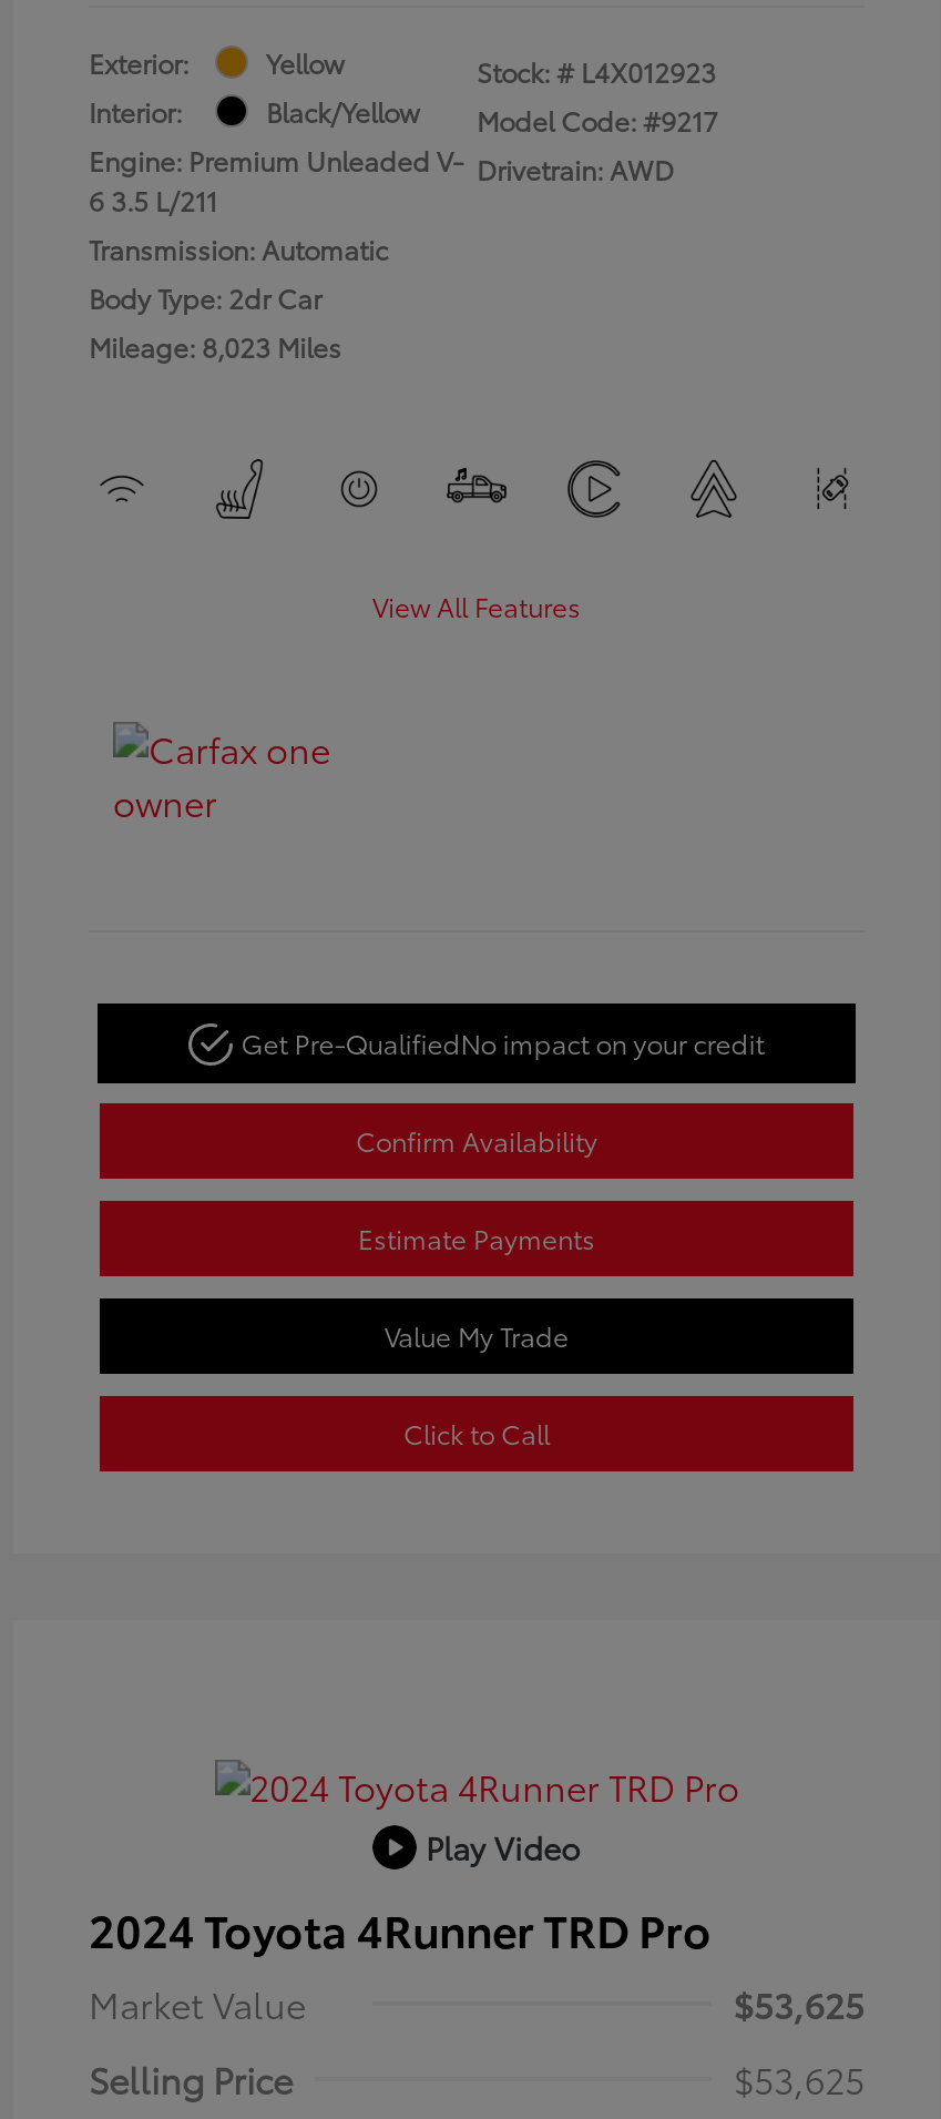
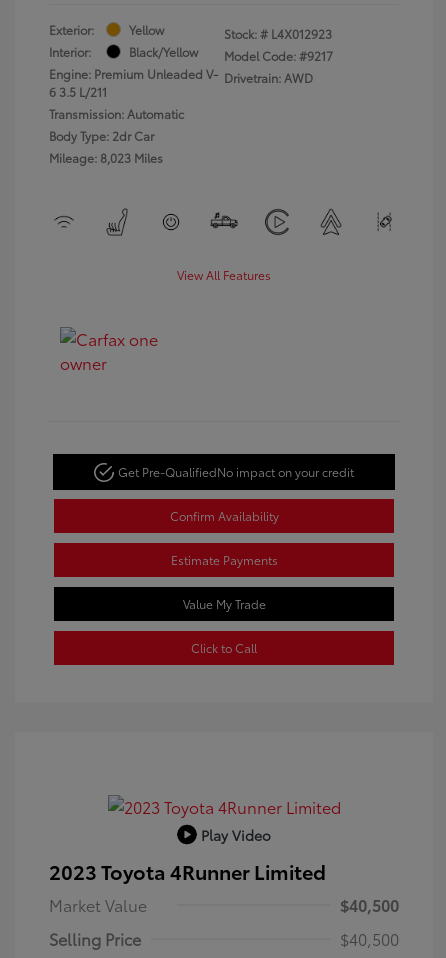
[89,1898,712,1960] 2024 Toyota 4Runner TRD Pro -> [49,857,326,885] 2023 Toyota 4Runner Limited
[734,1978,865,2029] $53,625 -> [340,893,399,916] $40,500
[734,2054,865,2105] $53,625 -> [340,927,399,950] $40,500

